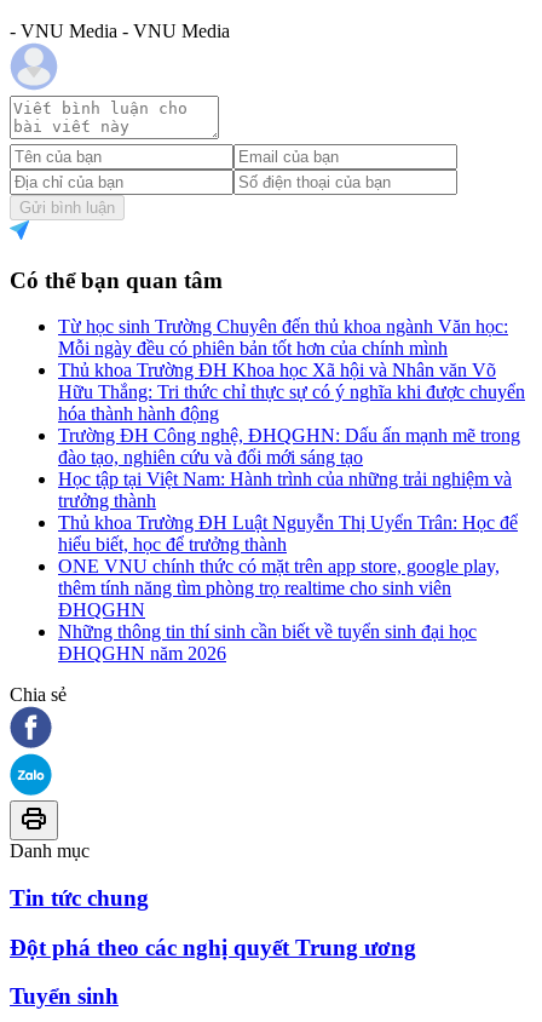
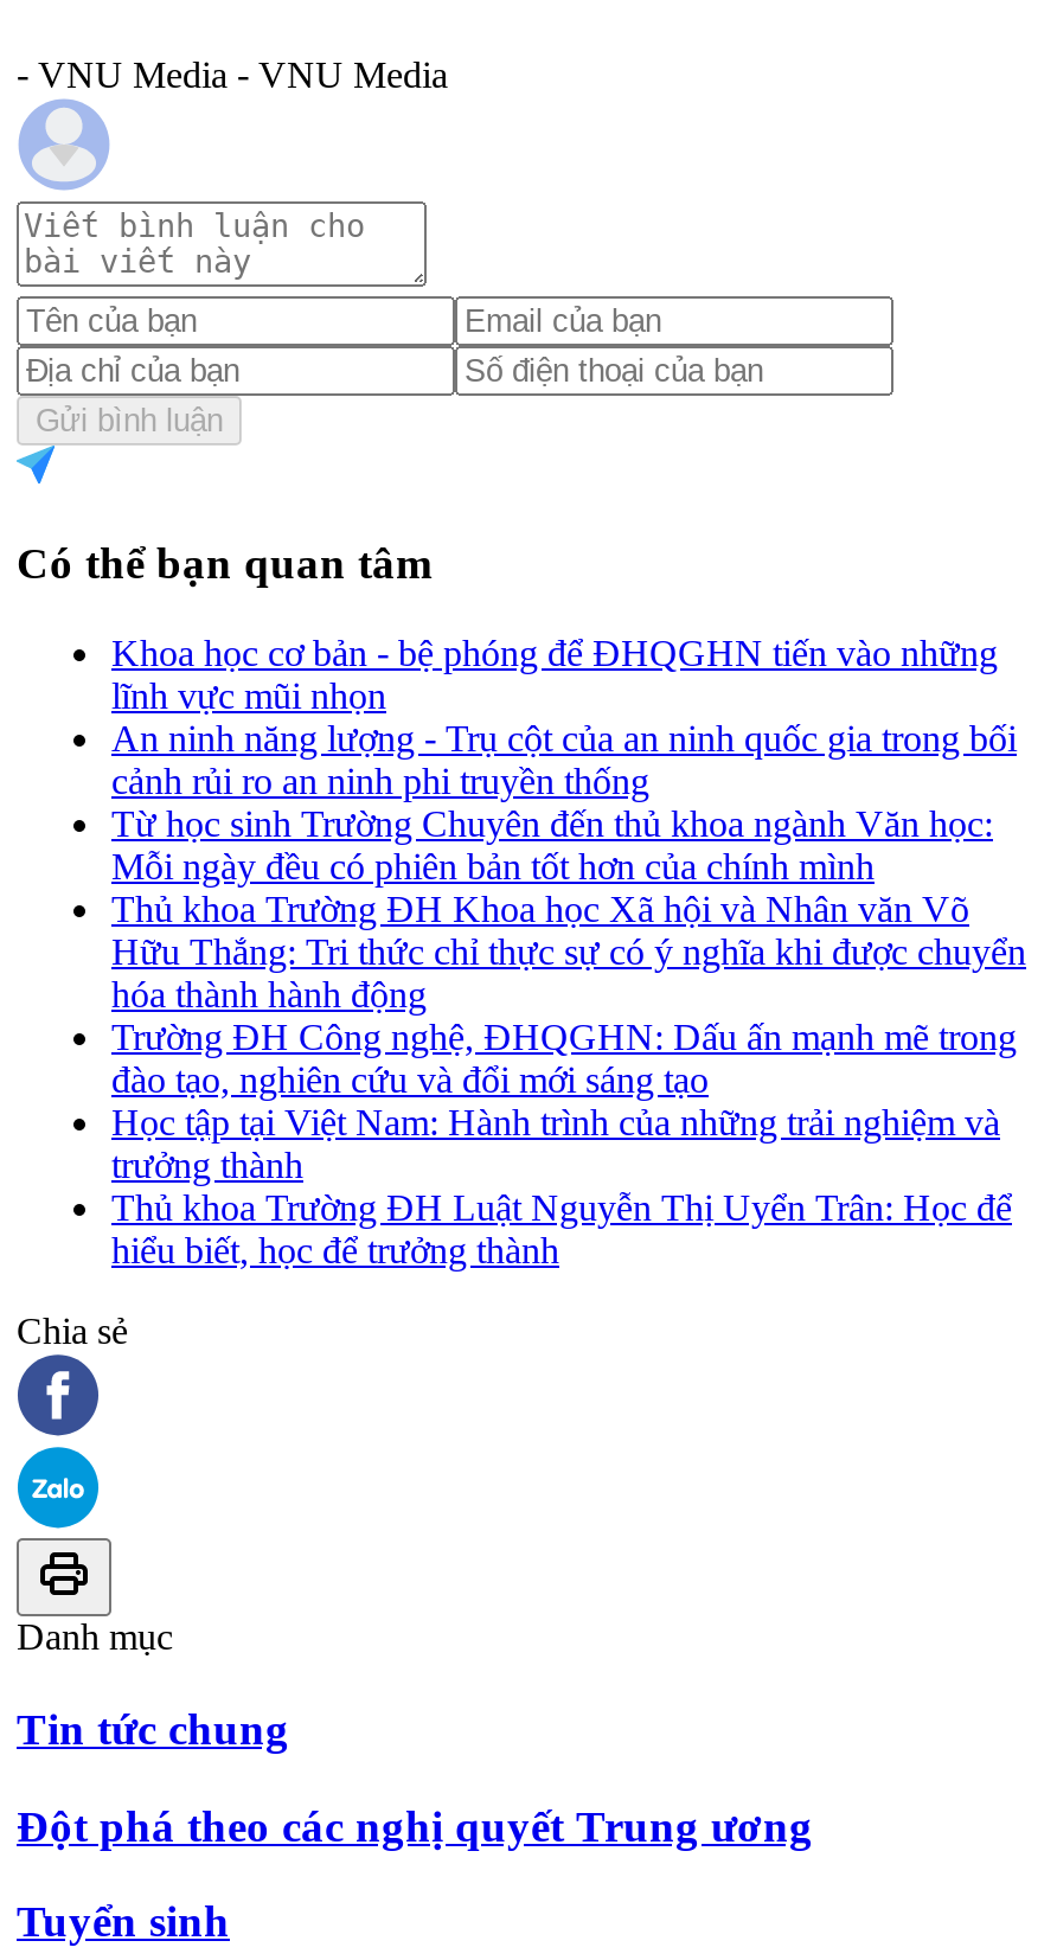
none -> [111,633,1017,802] Khoa học cơ bản - bệ phóng để ĐHQGHN tiến vào những | lĩnh vực mũi nhọn | An ninh năng lượng - Trụ cột của an ninh quốc gia trong bối | cảnh rủi ro an ninh phi truyền thống
moved [58,316,525,555] -> [111,804,1026,1271]: Từ học sinh Trường Chuyên đến thủ khoa ngành Văn học: | Mỗi ngày đều có phiên bản tốt hơn của chính mình | Thủ khoa Trường ĐH Khoa học Xã hội và Nhân văn Võ | ... | Thủ khoa Trường ĐH Luật Nguyễn Thị Uyển Trân: Học để | hiểu biết, học để trưởng thành
[58,556,500,664] ONE VNU chính thức có mặt trên app store, google play, | thêm tính năng tìm phòng trọ realtime cho sinh viên | ĐHQGHN | Những thông tin thí sinh cần biết về tuyển sinh đại học | ĐHQGHN năm 2026 -> none

